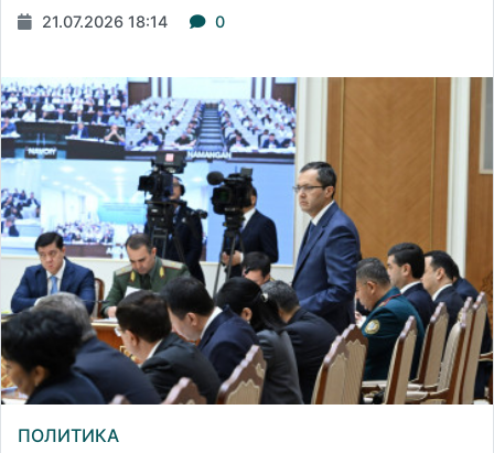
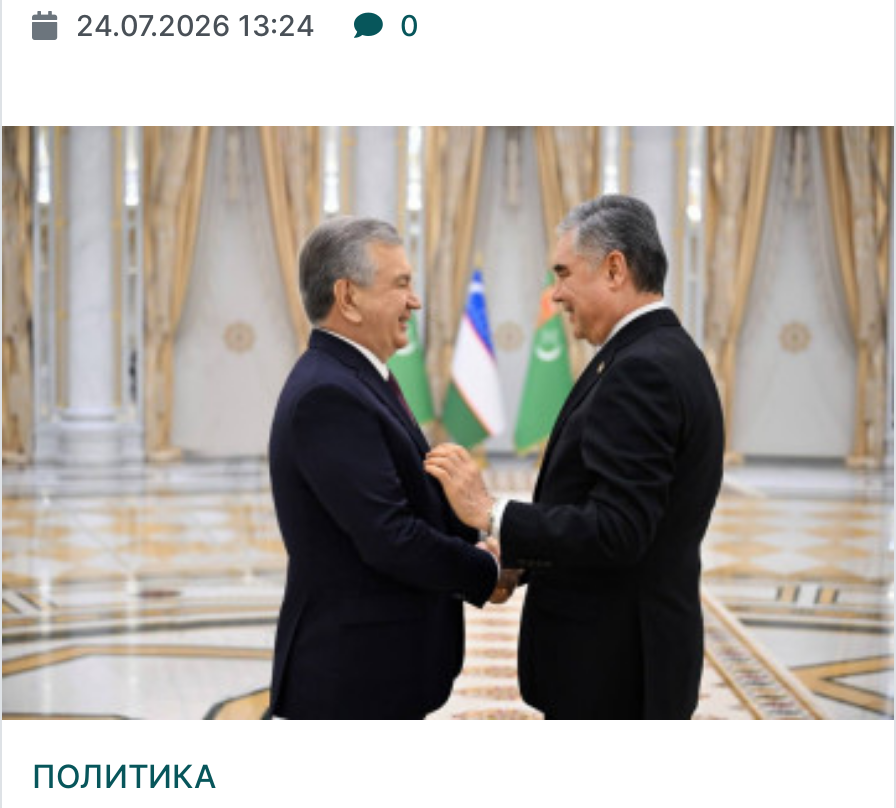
[37,12,168,31] 21.07.2026 18:14 -> [68,8,314,42] 24.07.2026 13:24
[3,77,491,406] [image] -> [6,124,890,722] [image]

